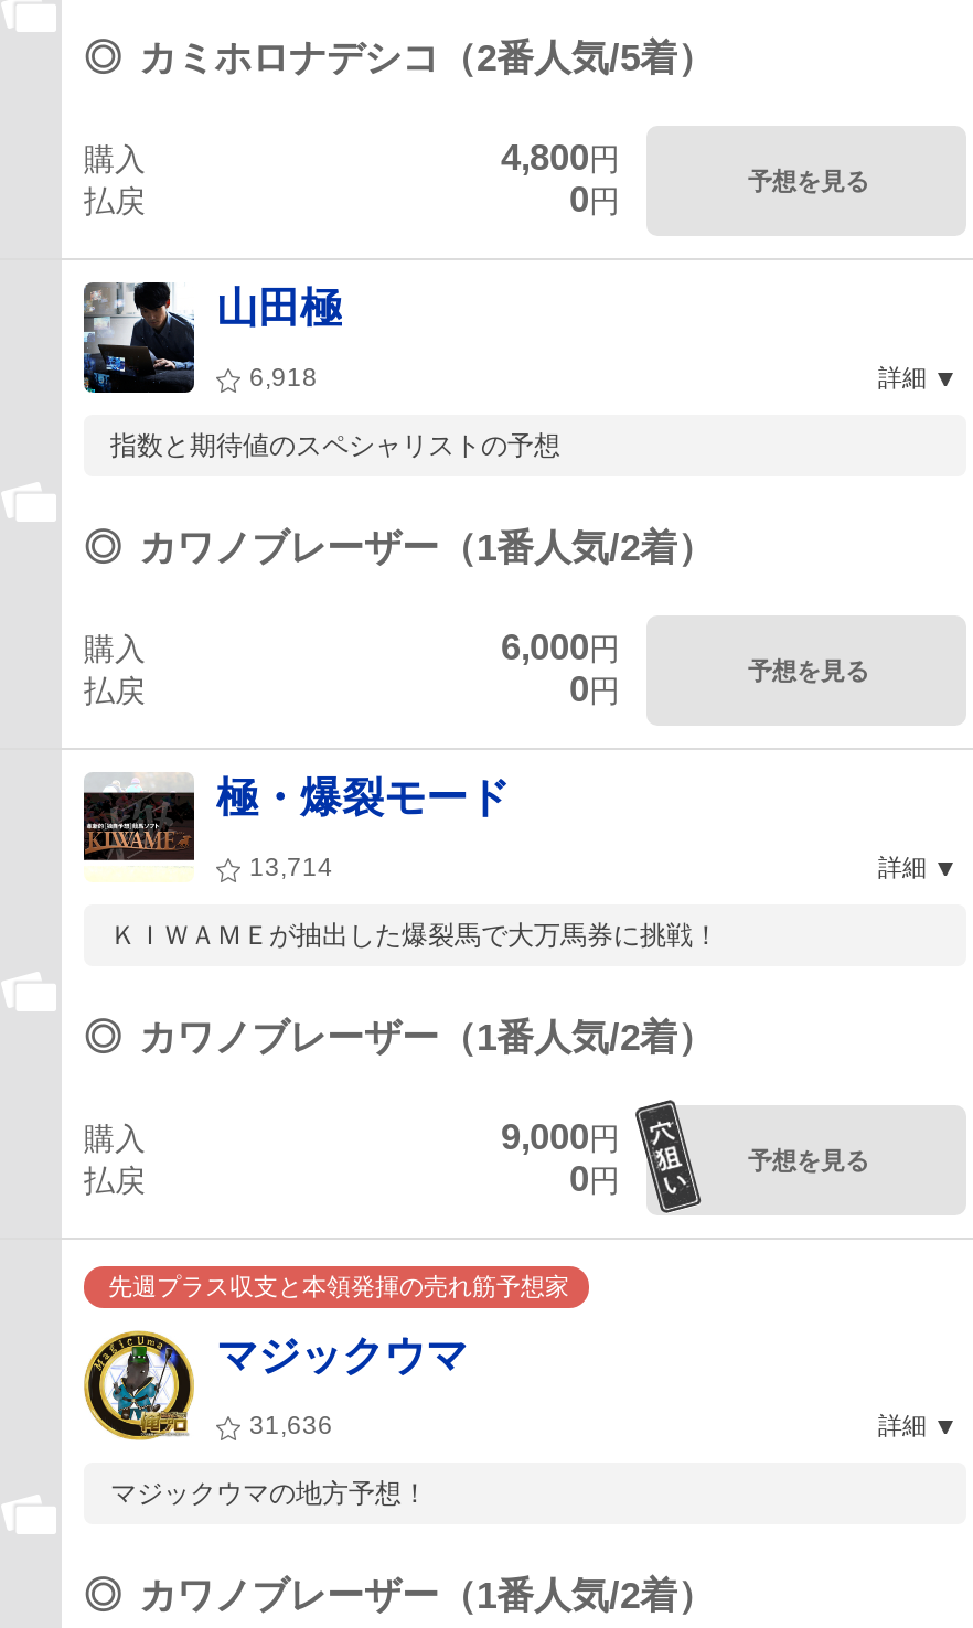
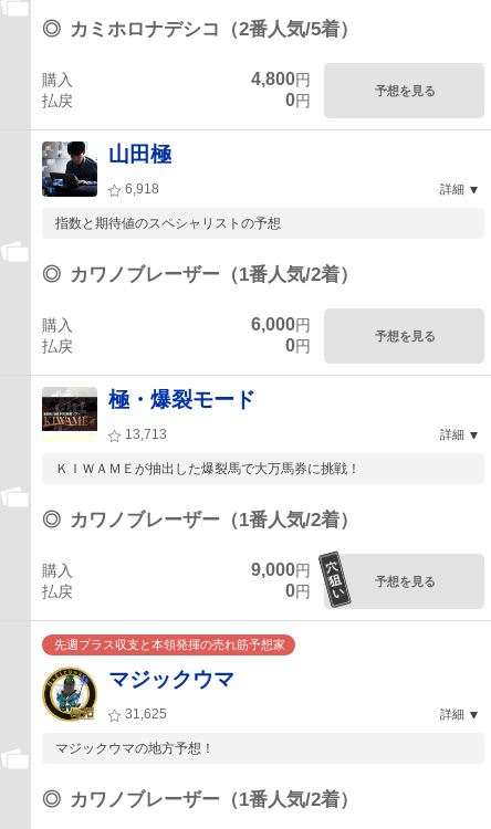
[249,854,333,880] 13,714 -> [125,428,167,441] 13,713
[249,1412,333,1438] 31,636 -> [125,707,167,721] 31,625

